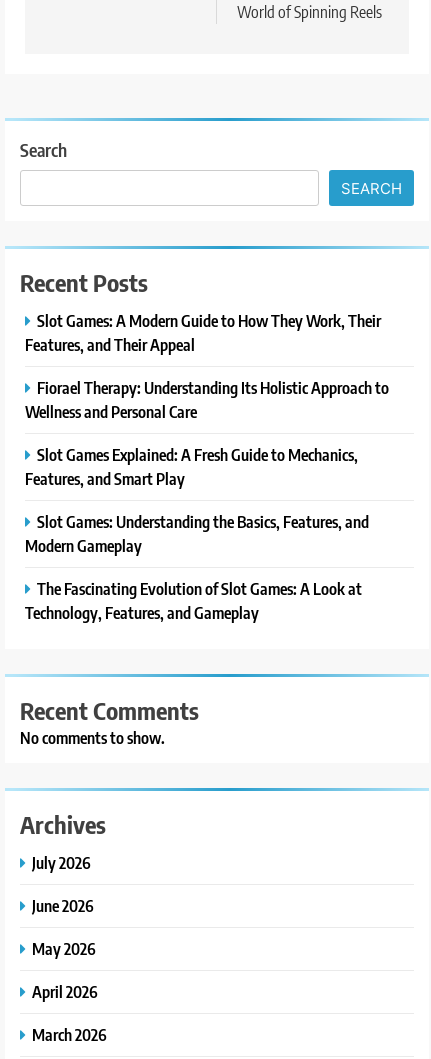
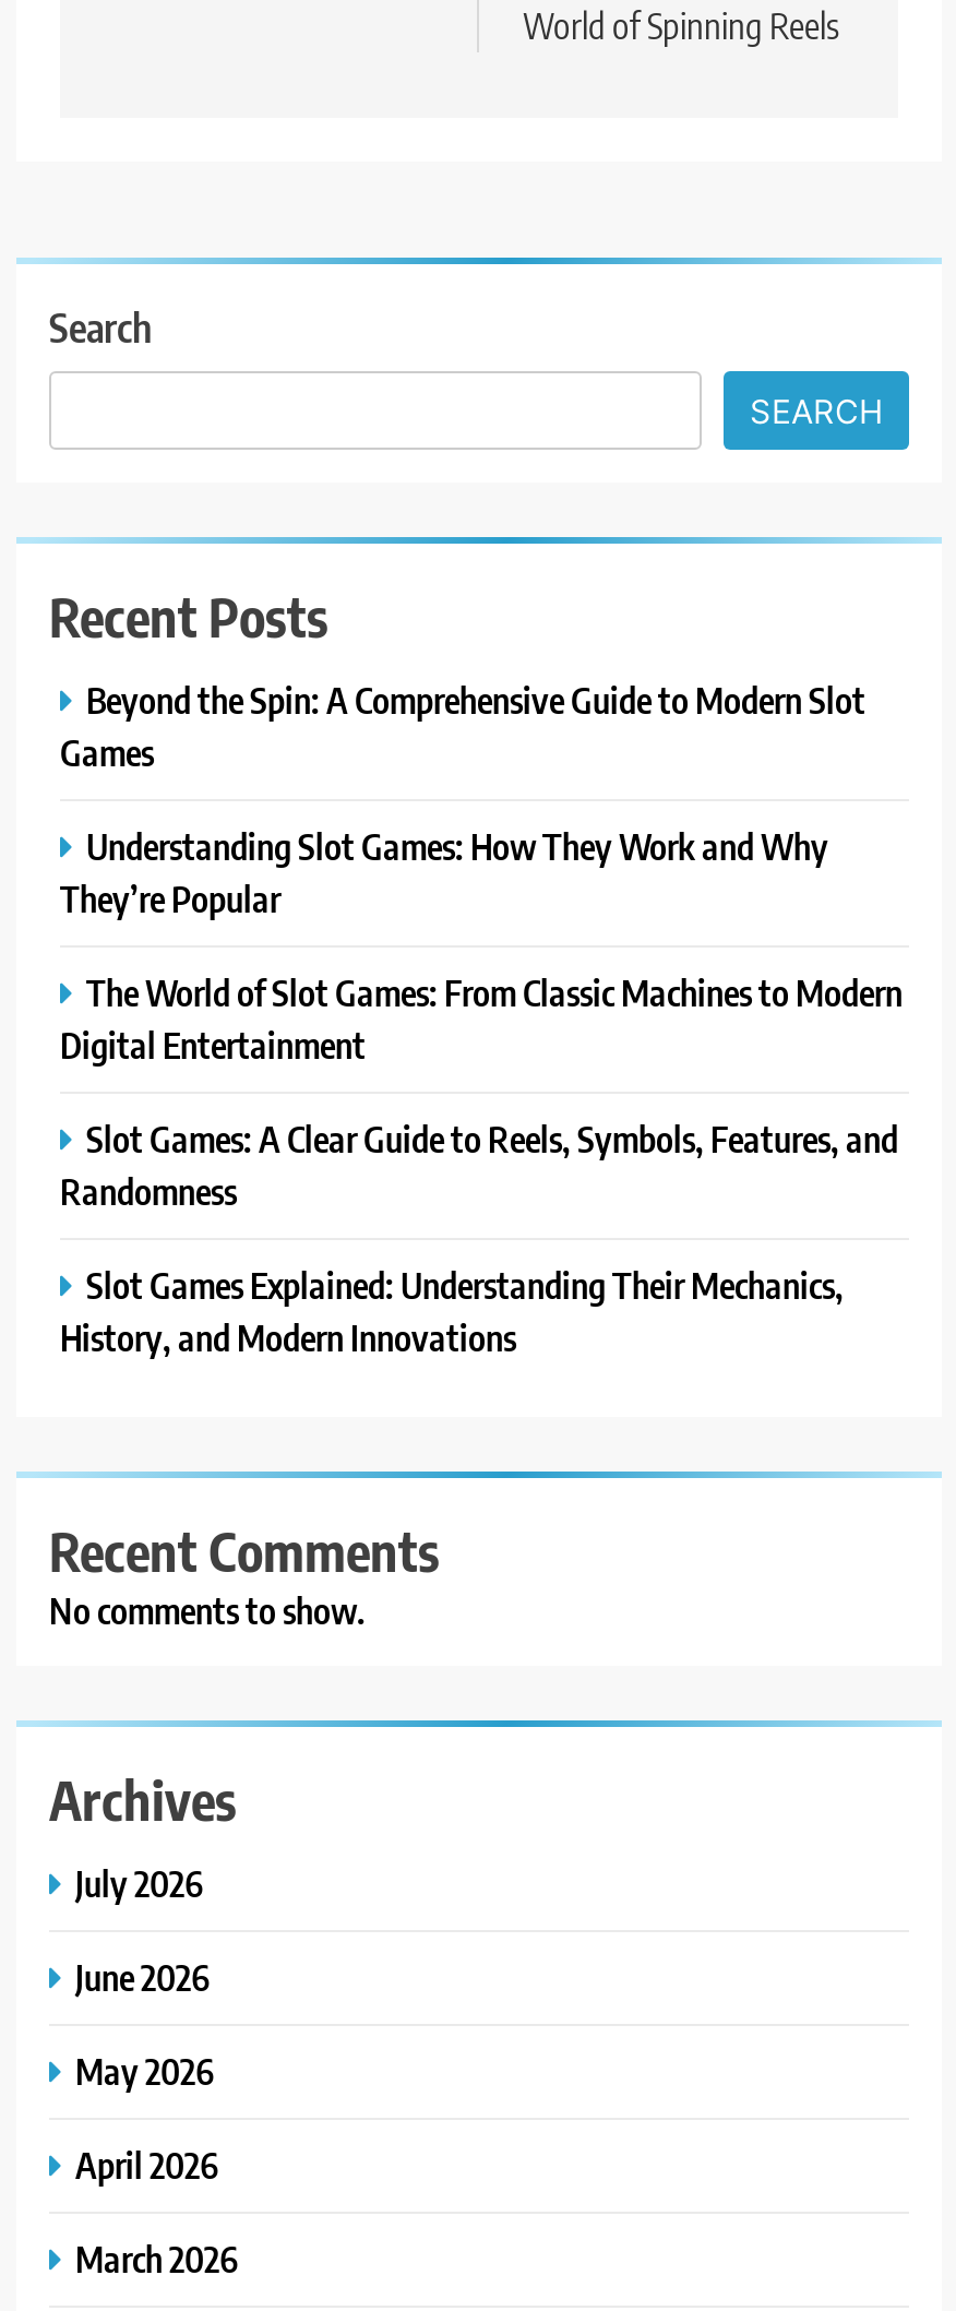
[25,310,381,355] Slot Games: A Modern Guide to How They Work, Their | Features, and Their Appeal -> [60,677,865,775] Beyond the Spin: A Comprehensive Guide to Modern Slot | Games
[25,377,389,422] Fiorael Therapy: Understanding Its Holistic Approach to | Wellness and Personal Care -> [60,823,828,922] Understanding Slot Games: How They Work and Why | They’re Popular
[25,444,358,489] Slot Games Explained: A Fresh Guide to Mechanics, | Features, and Smart Play -> [60,970,903,1068] The World of Slot Games: From Classic Machines to Modern | Digital Entertainment
[25,511,369,556] Slot Games: Understanding the Basics, Features, and | Modern Gameplay -> [60,1116,898,1214] Slot Games: A Clear Guide to Reels, Symbols, Features, and | Randomness
[25,578,362,623] The Fascinating Evolution of Slot Games: A Look at | Technology, Features, and Gameplay -> [60,1262,844,1360] Slot Games Explained: Understanding Their Mechanics, | History, and Modern Innovations

